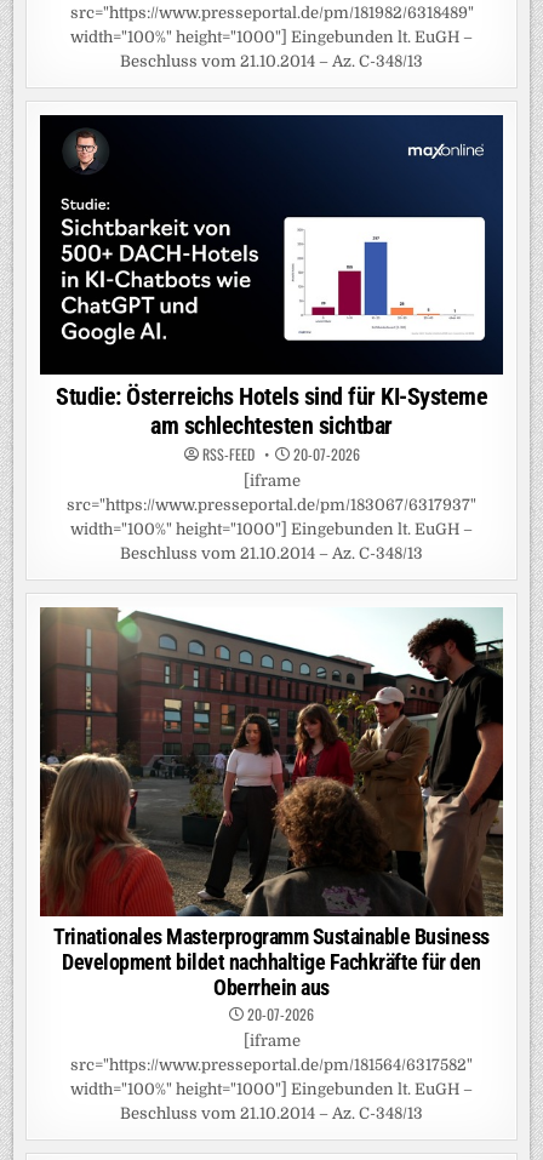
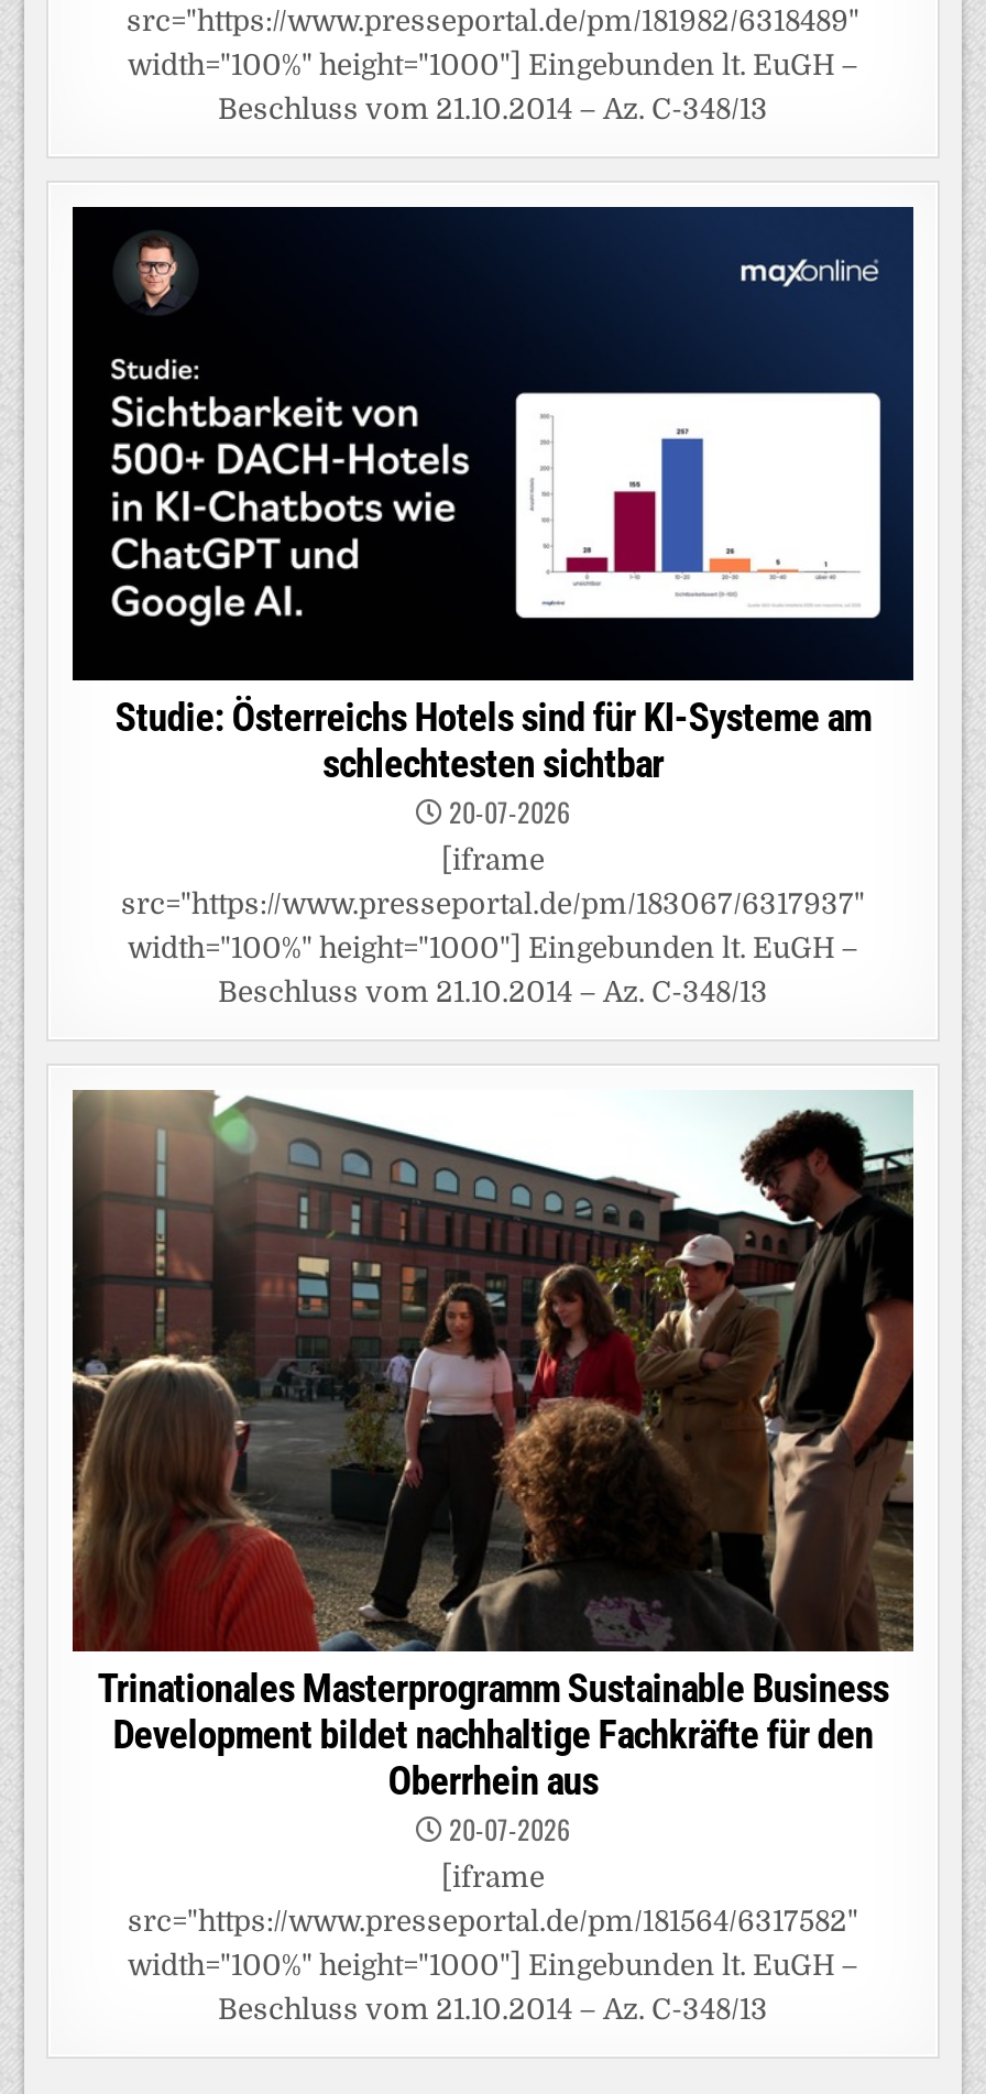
[56,382,487,464] Studie: Österreichs Hotels sind für KI-Systeme | am schlechtesten sichtbar | RSS-FEED -> [115,694,871,787] Studie: Österreichs Hotels sind für KI-Systeme am | schlechtesten sichtbar

